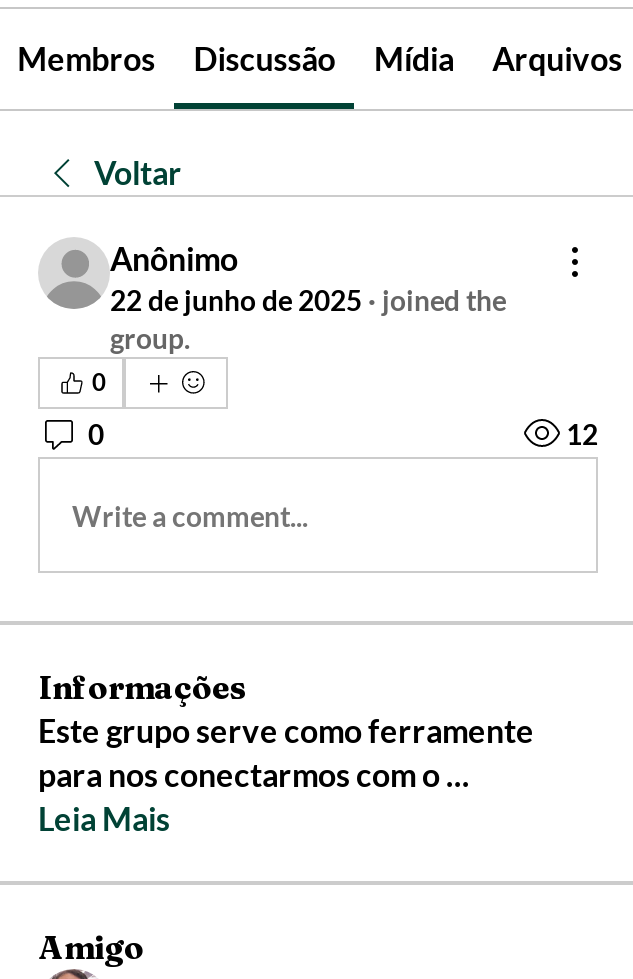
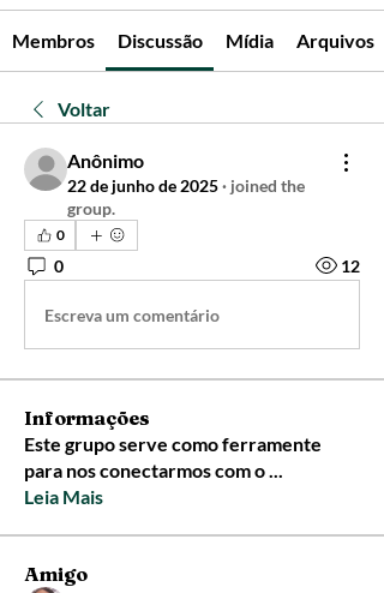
[72,498,308,532] Write a comment... -> [44,304,220,325] Escreva um comentário

